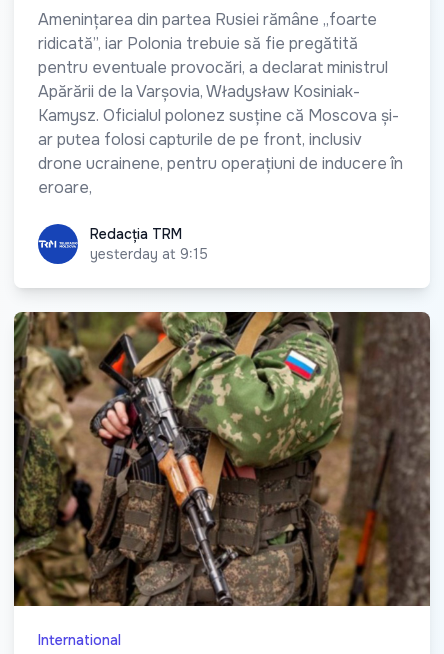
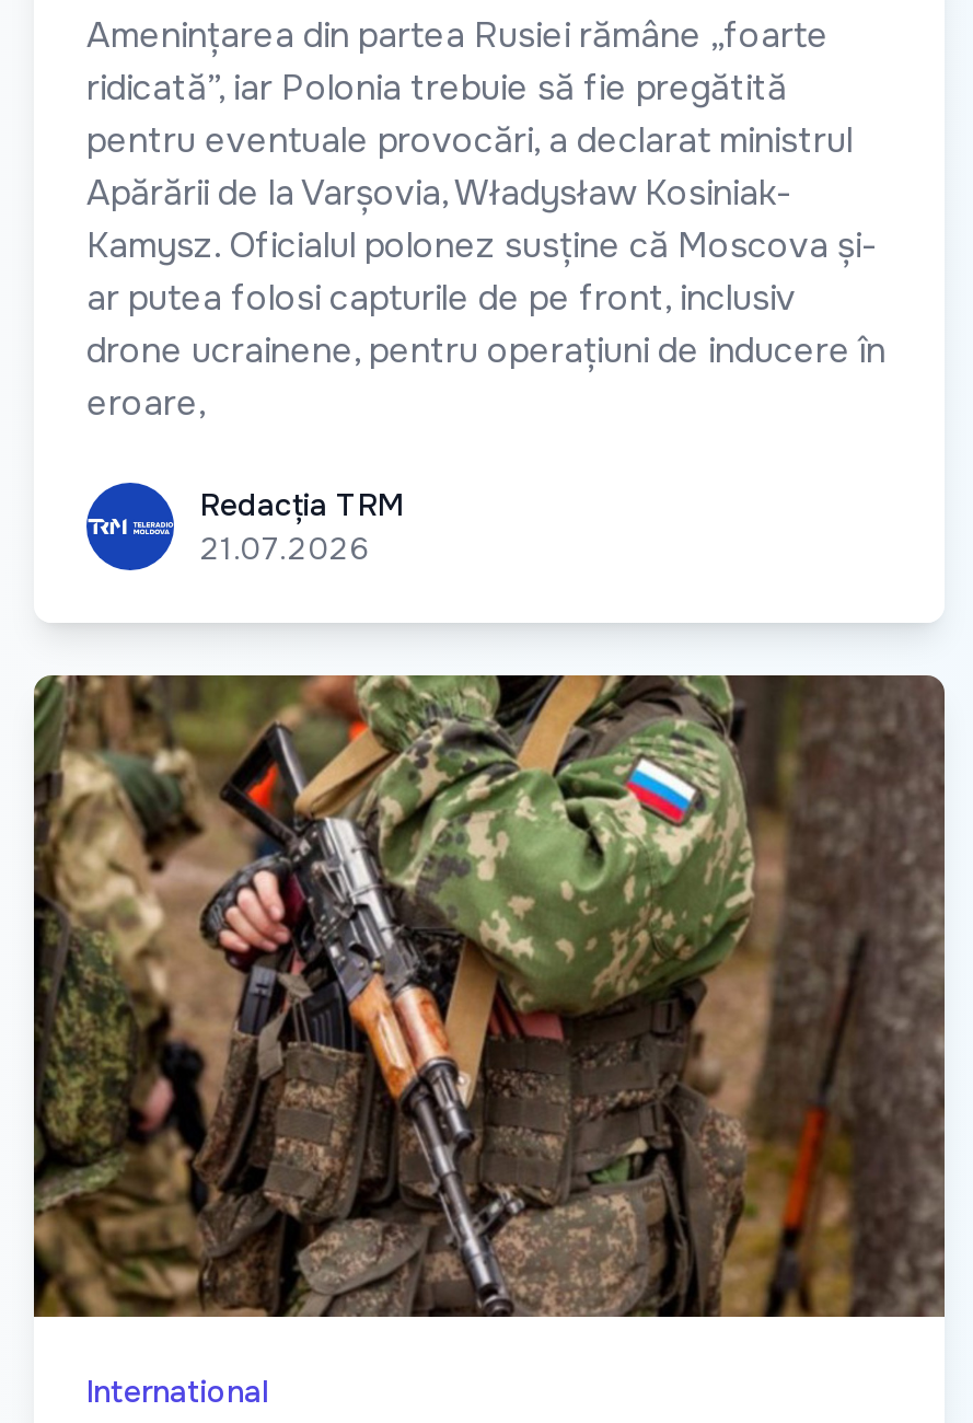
[90,245,208,263] yesterday at 9:15 -> [200,530,369,569] 21.07.2026

